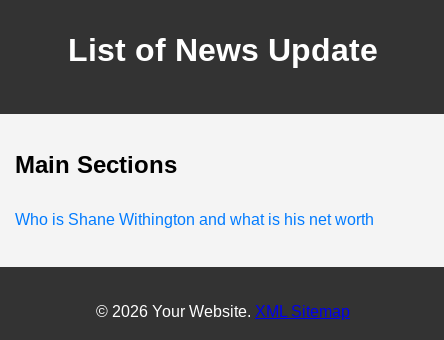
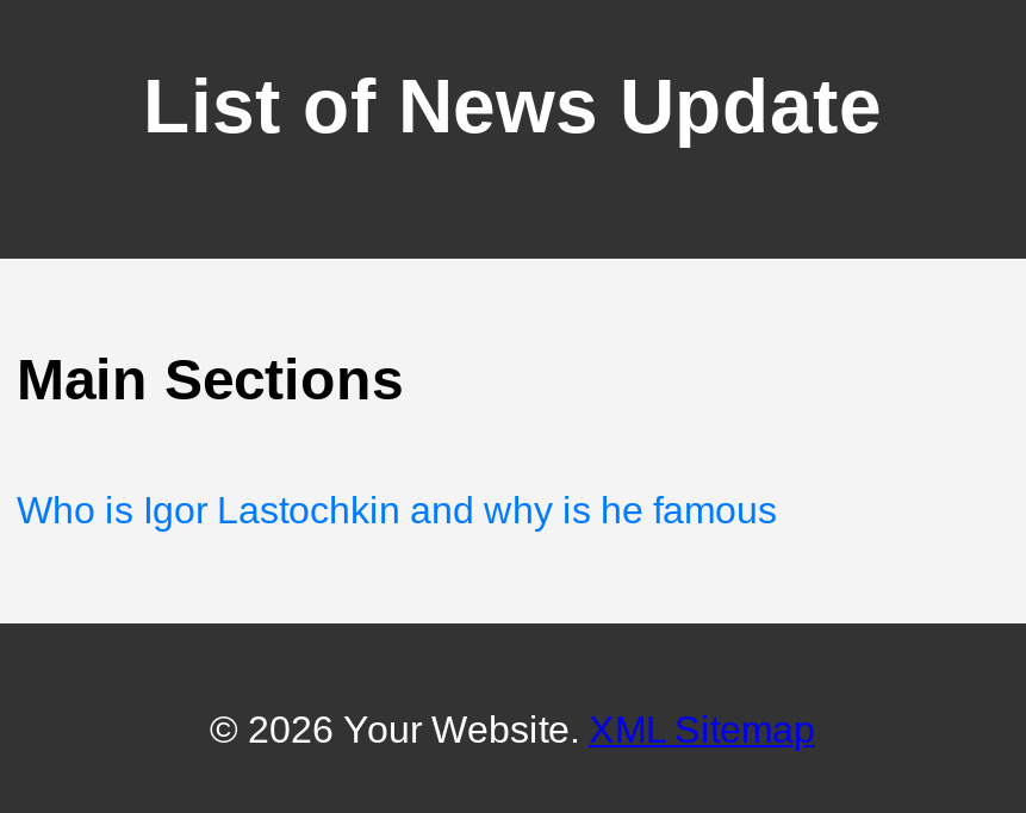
[15,211,374,228] Who is Shane Withington and what is his net worth -> [17,490,777,530] Who is Igor Lastochkin and why is he famous

